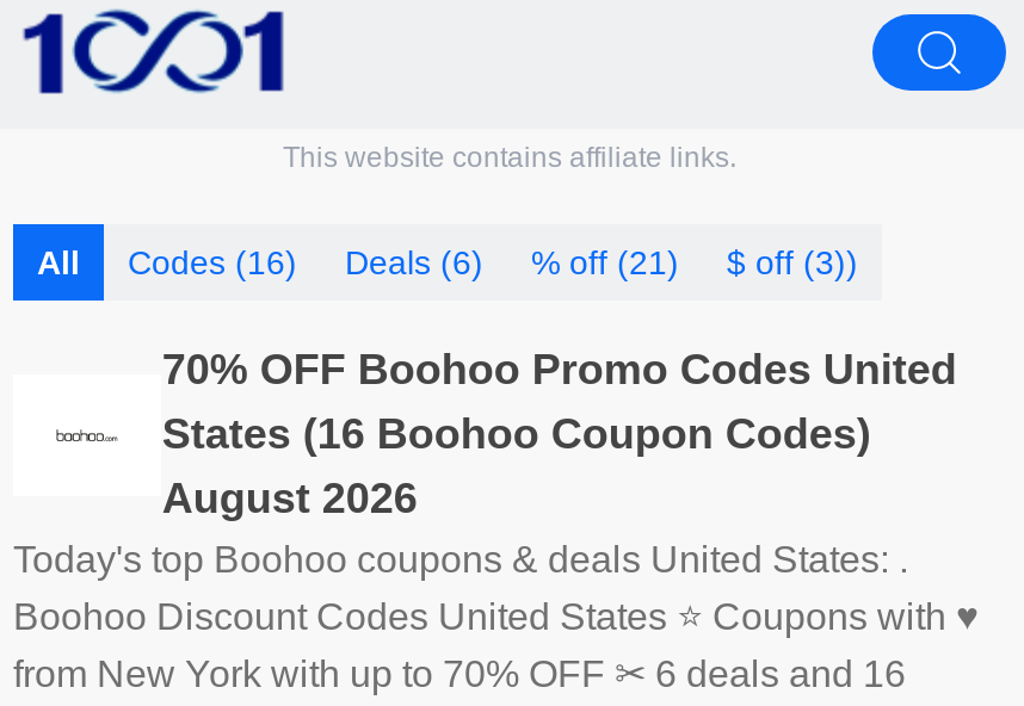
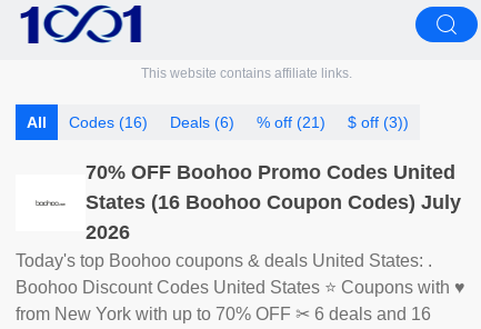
[162,410,871,522] States (16 Boohoo Coupon Codes) | August 2026 -> [86,191,461,243] States (16 Boohoo Coupon Codes) July | 2026

